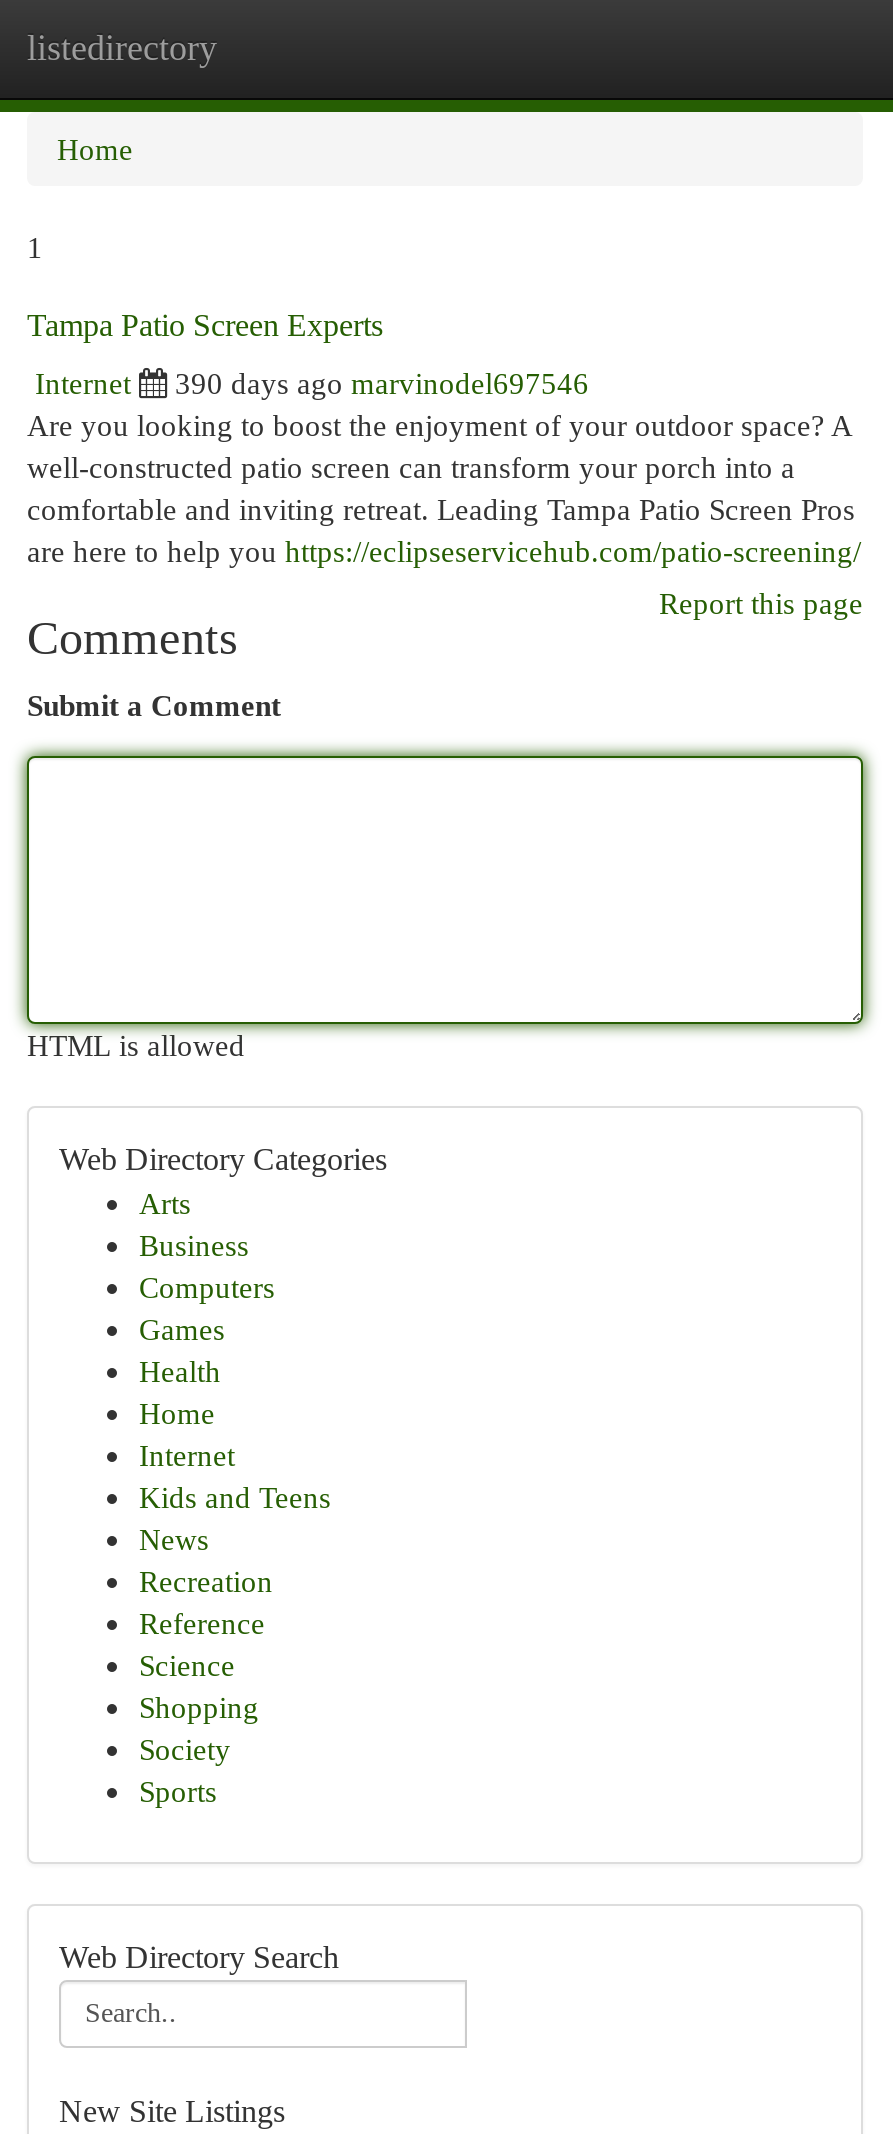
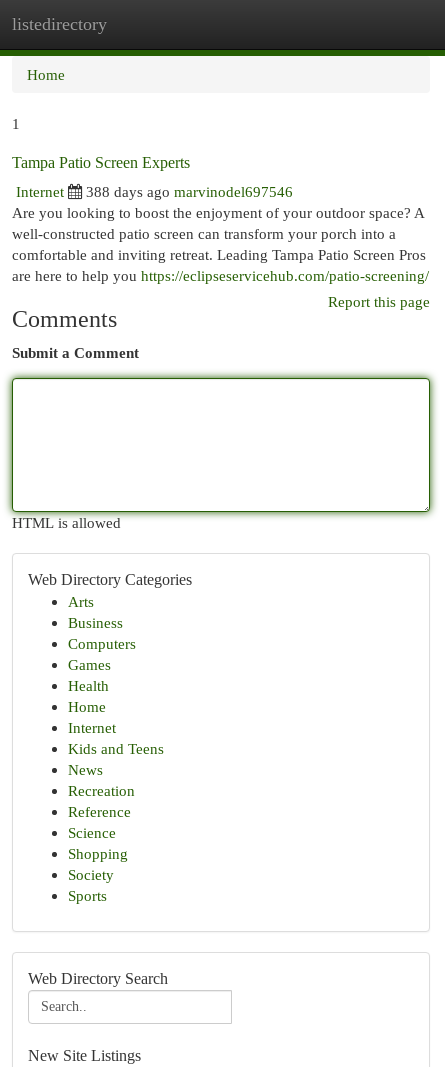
[175,366,589,400] 390 days ago marvinodel697546 -> [86,183,293,200] 388 days ago marvinodel697546

